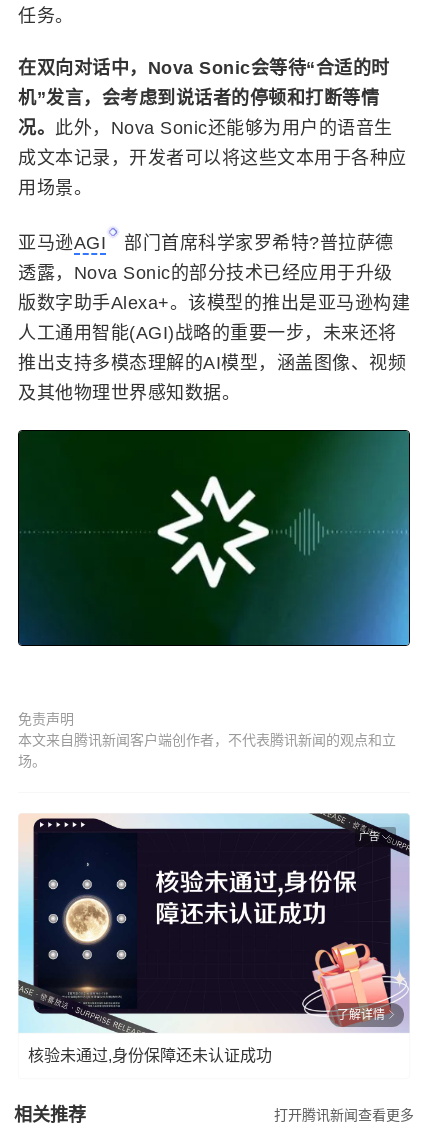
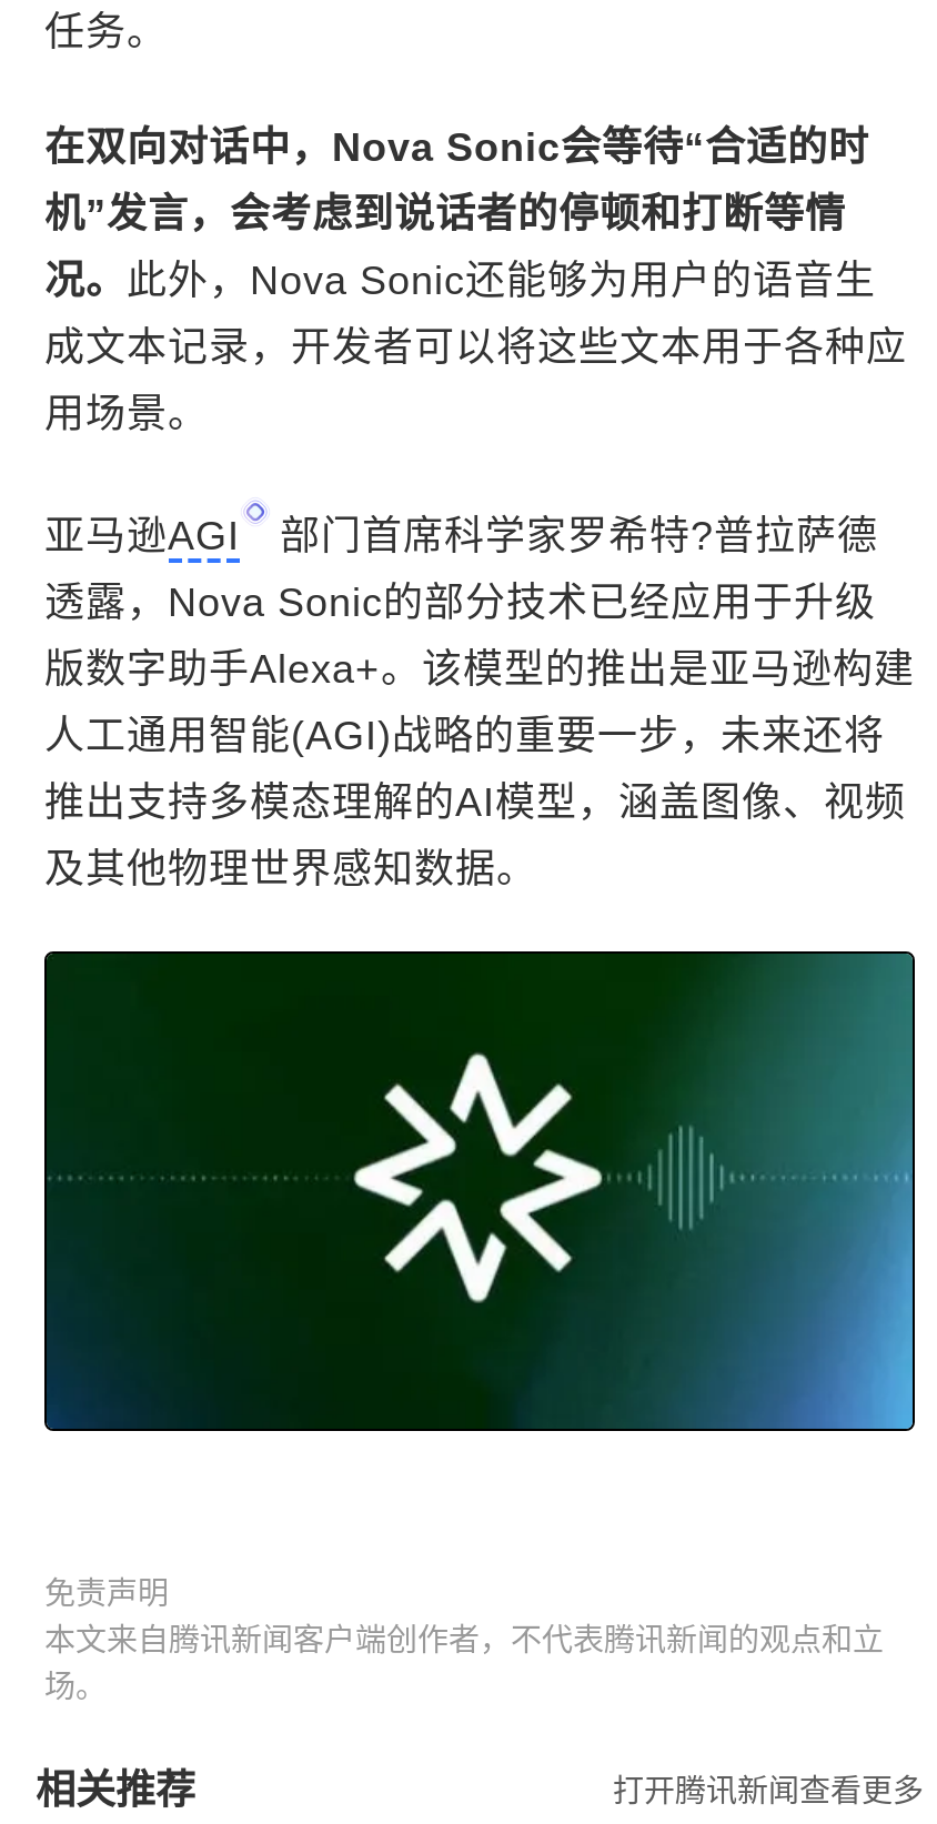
[17,797,410,1034] [image] | 广告 -> none
[28,1008,385,1064] 了解详情 | 核验未通过,身份保障还未认证成功 -> none

